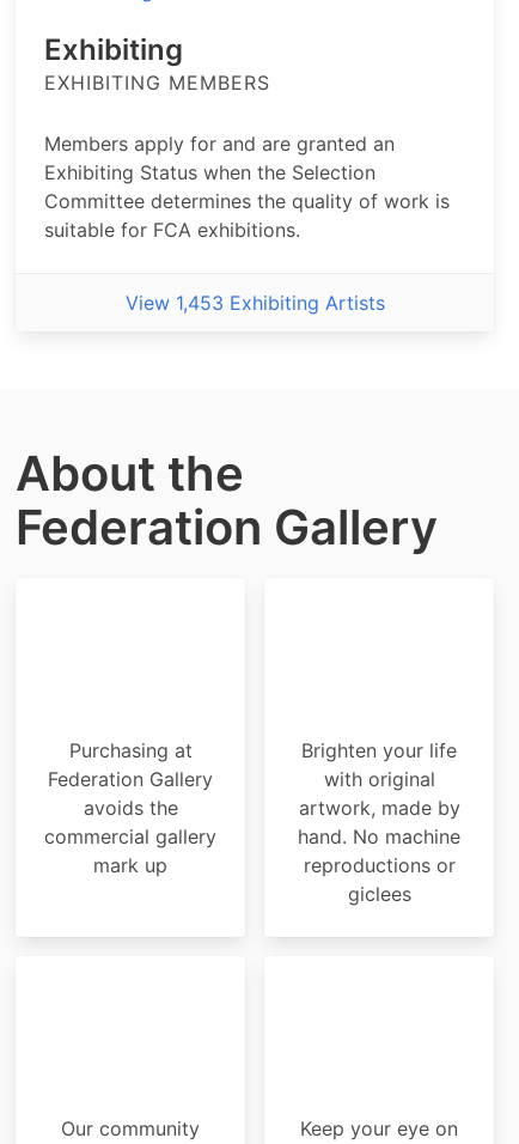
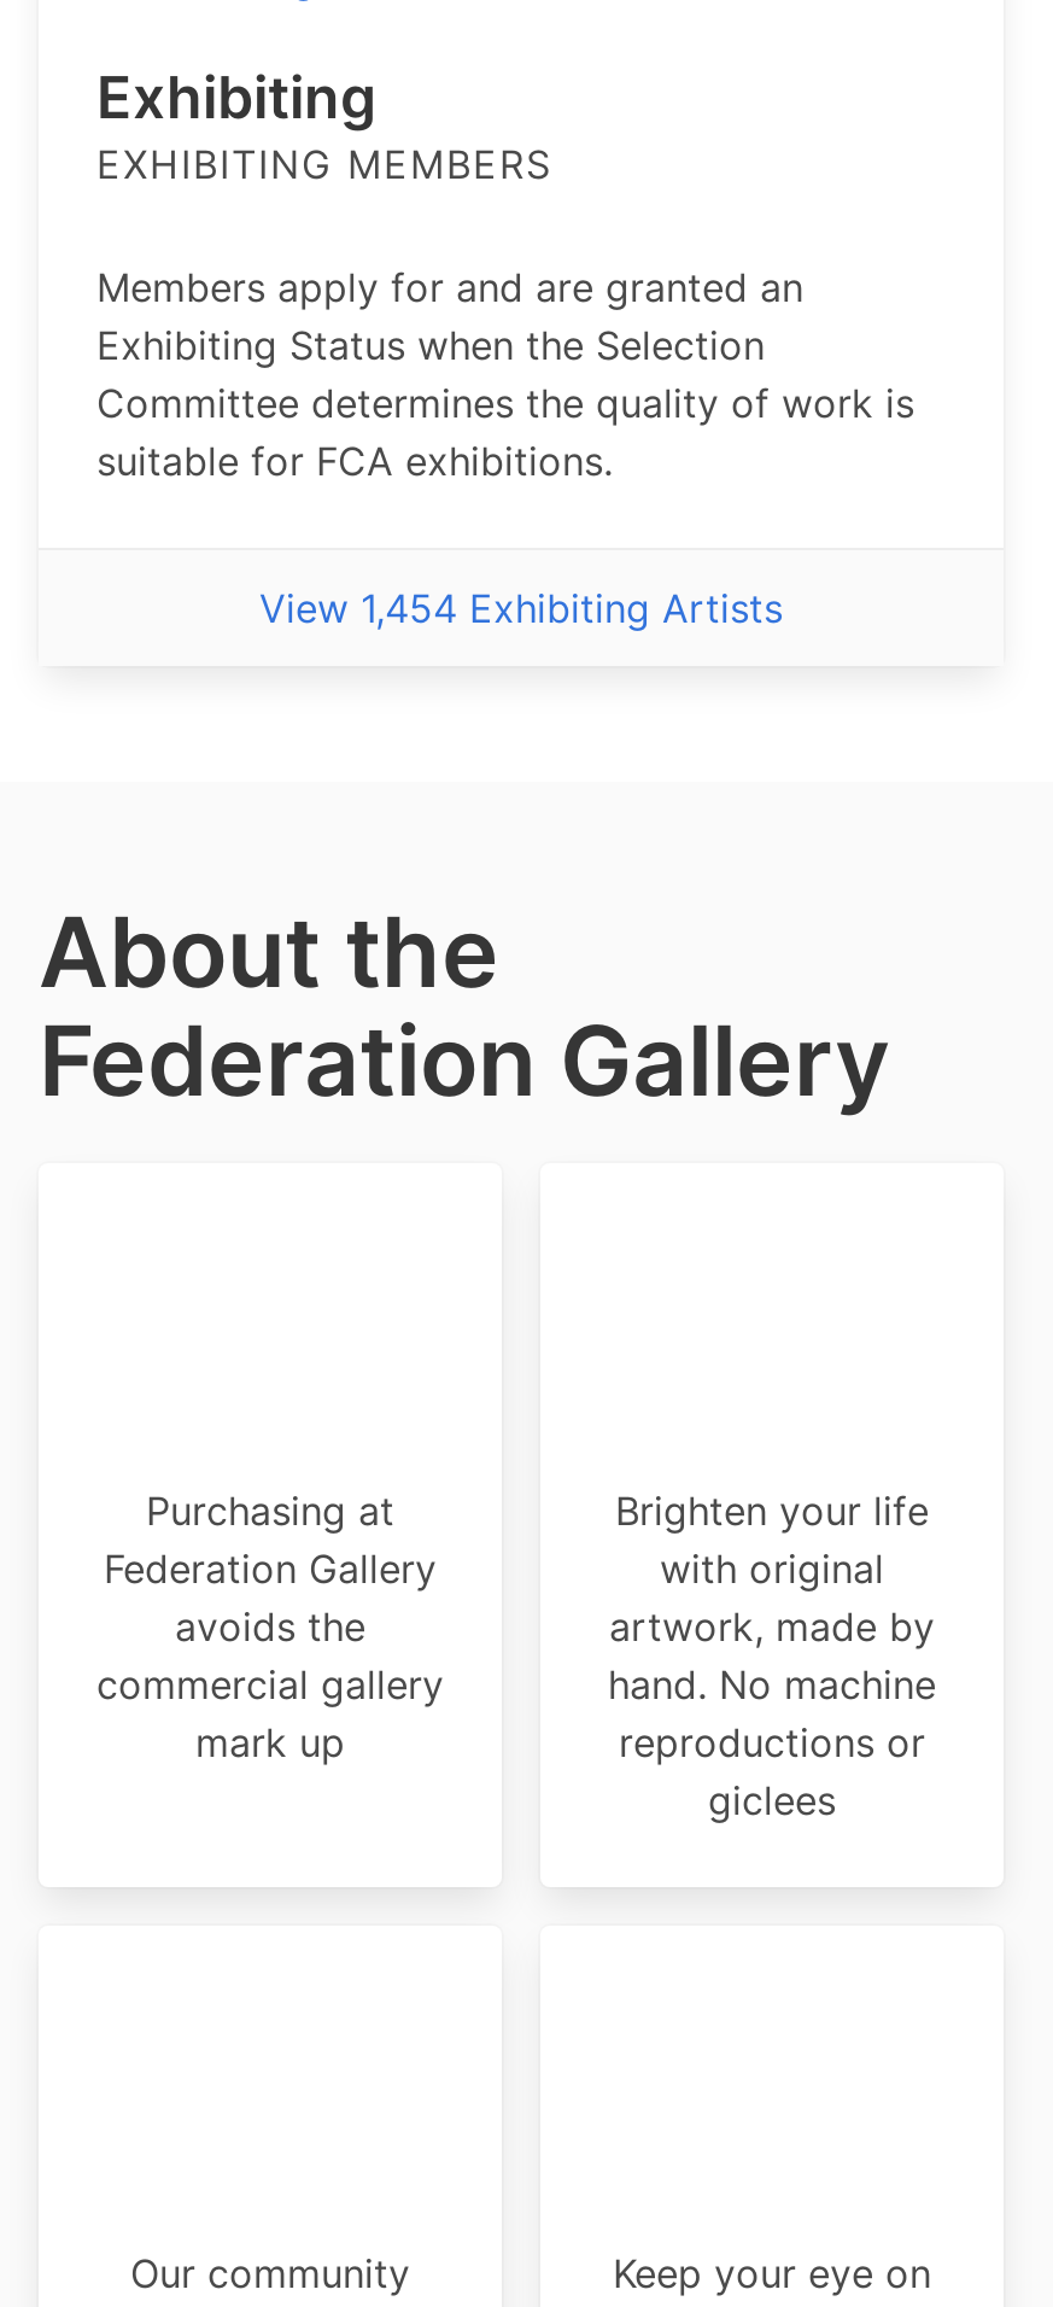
[125,290,384,314] View 1,453 Exhibiting Artists -> [259,585,783,634] View 1,454 Exhibiting Artists

